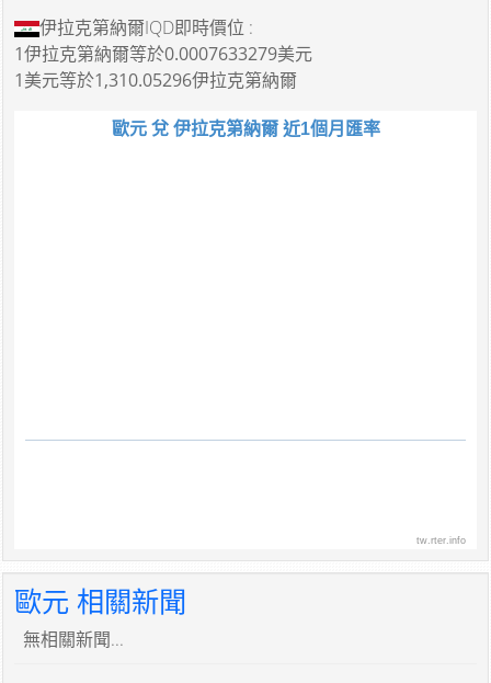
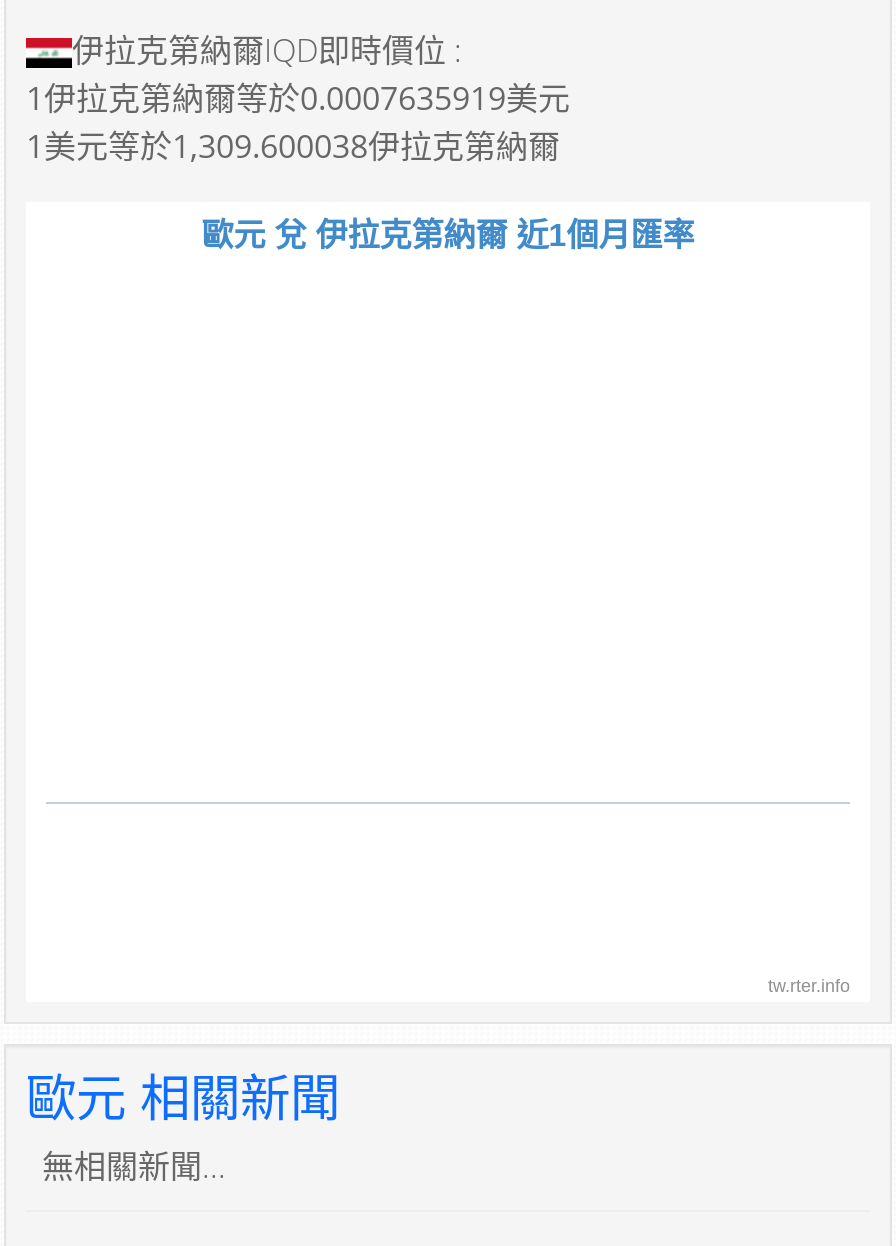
[14,42,312,66] 1伊拉克第納爾等於0.0007633279美元 -> [26,76,570,120] 1伊拉克第納爾等於0.0007635919美元
[14,68,297,92] 1美元等於1,310.05296伊拉克第納爾 -> [26,124,560,168] 1美元等於1,309.600038伊拉克第納爾

